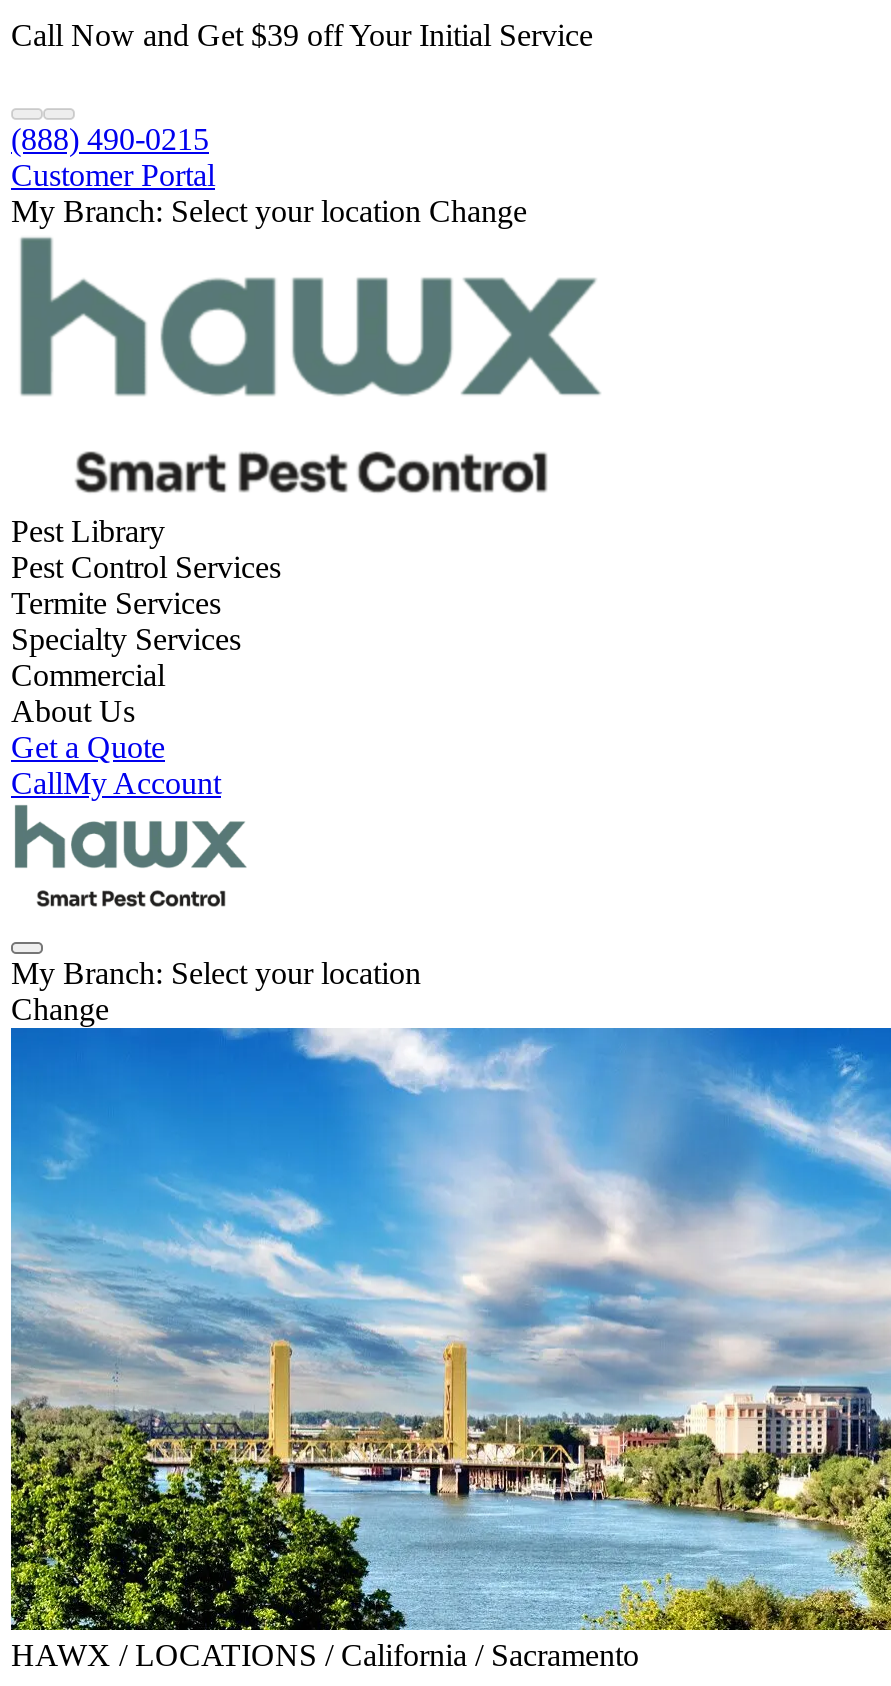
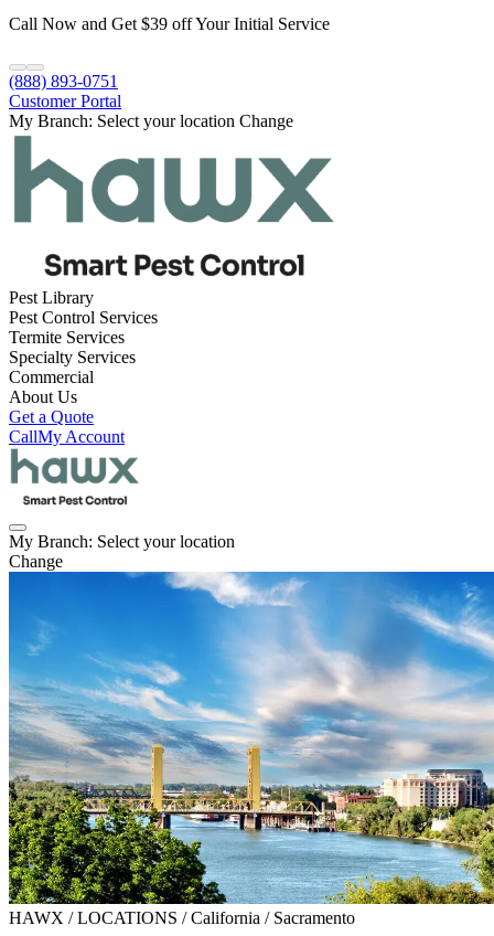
[11,122,209,156] (888) 490-0215 -> [9,72,118,91] (888) 893-0751

